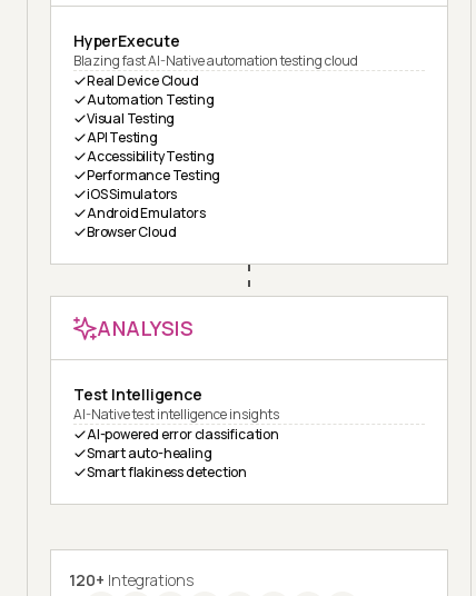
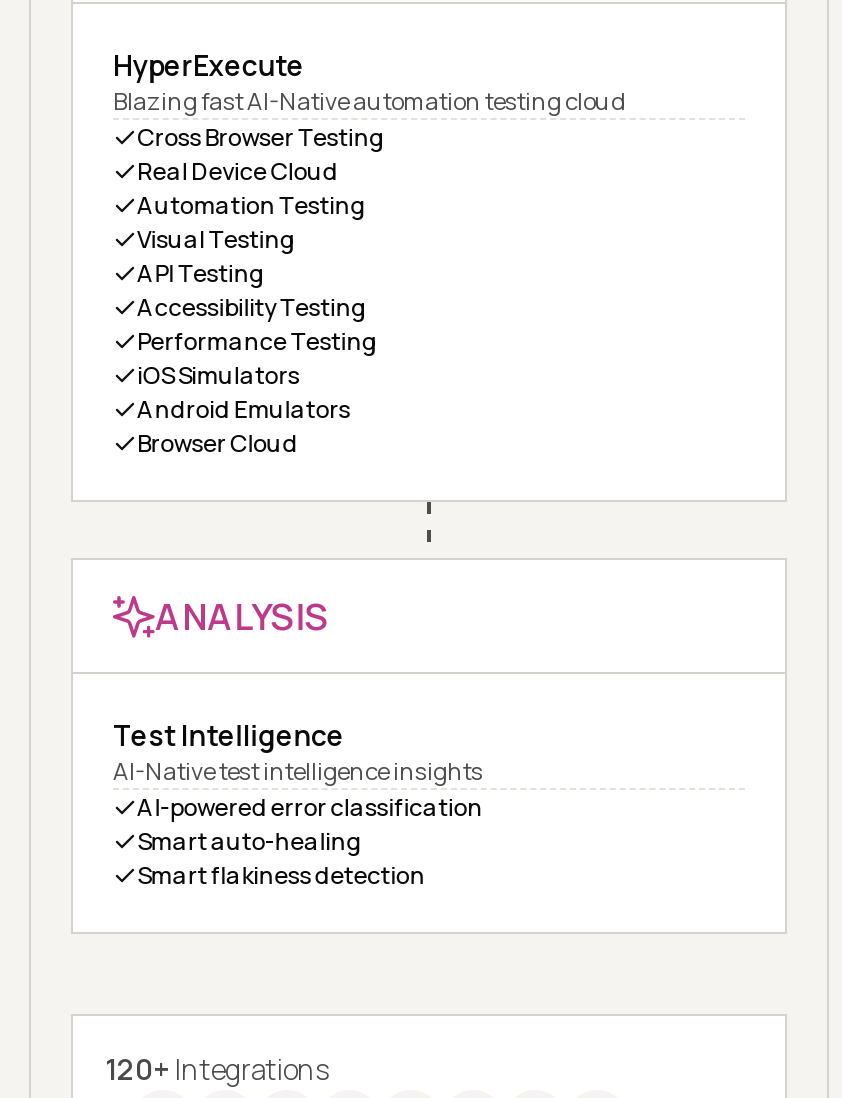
none -> [137,120,385,154] Cross Browser Testing

